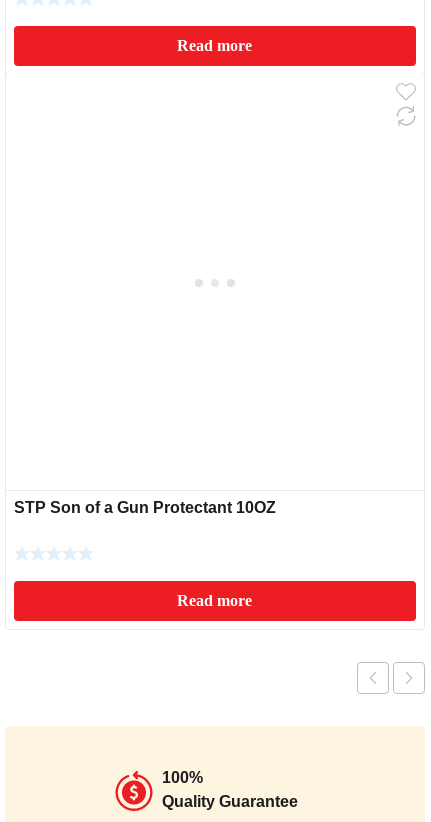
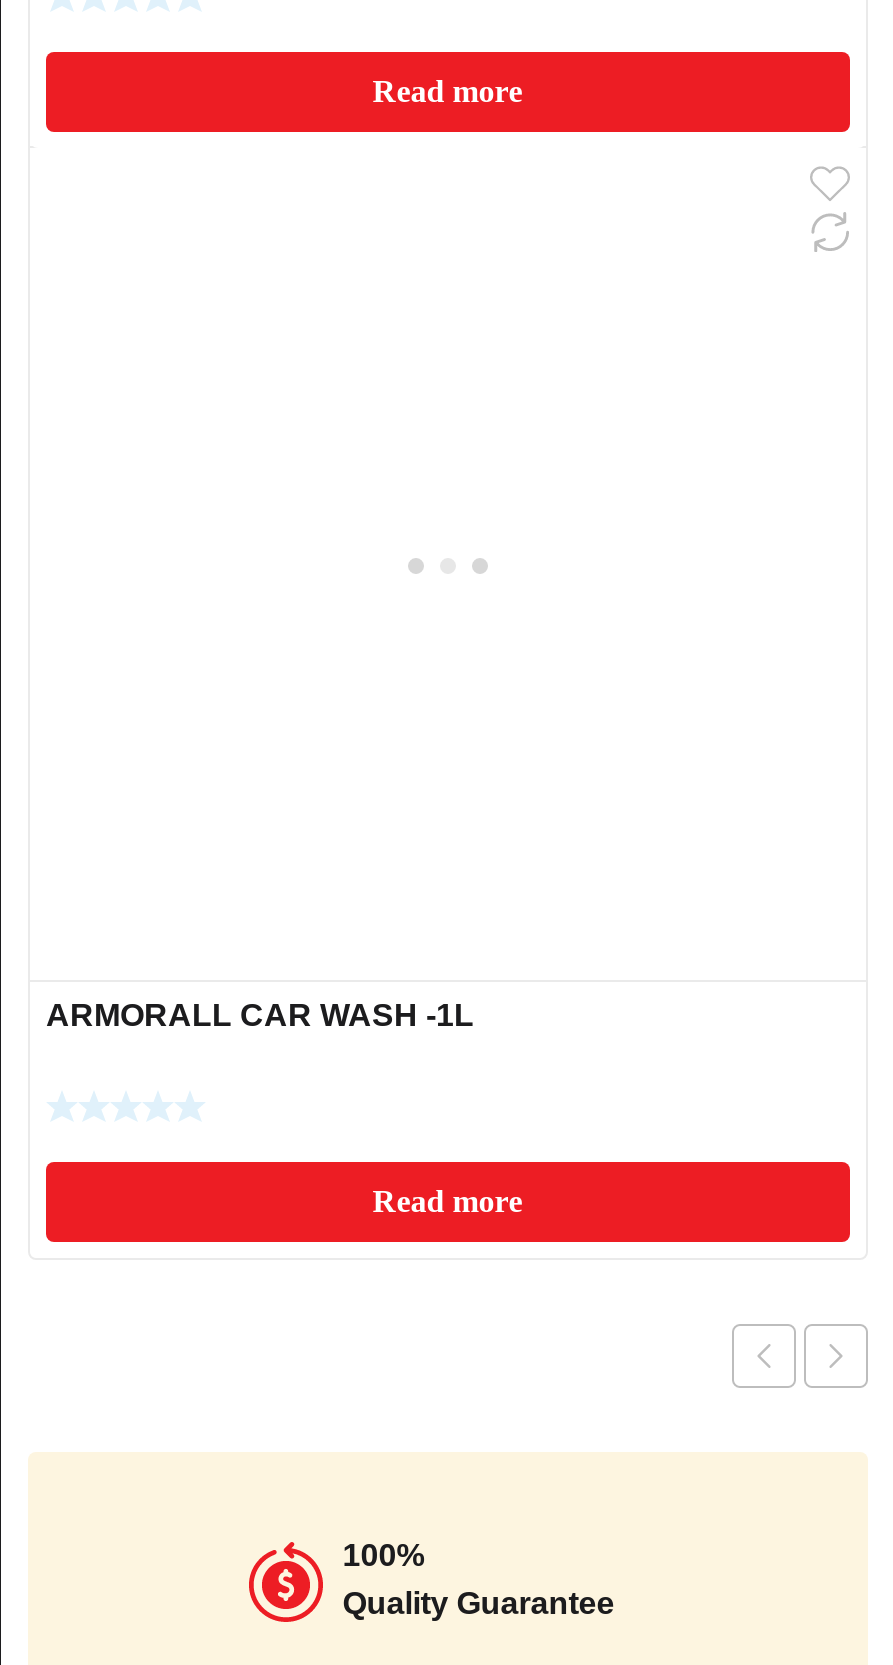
[14,499,276,516] STP Son of a Gun Protectant 10OZ -> [46,999,474,1033] ARMORALL CAR WASH -1L

